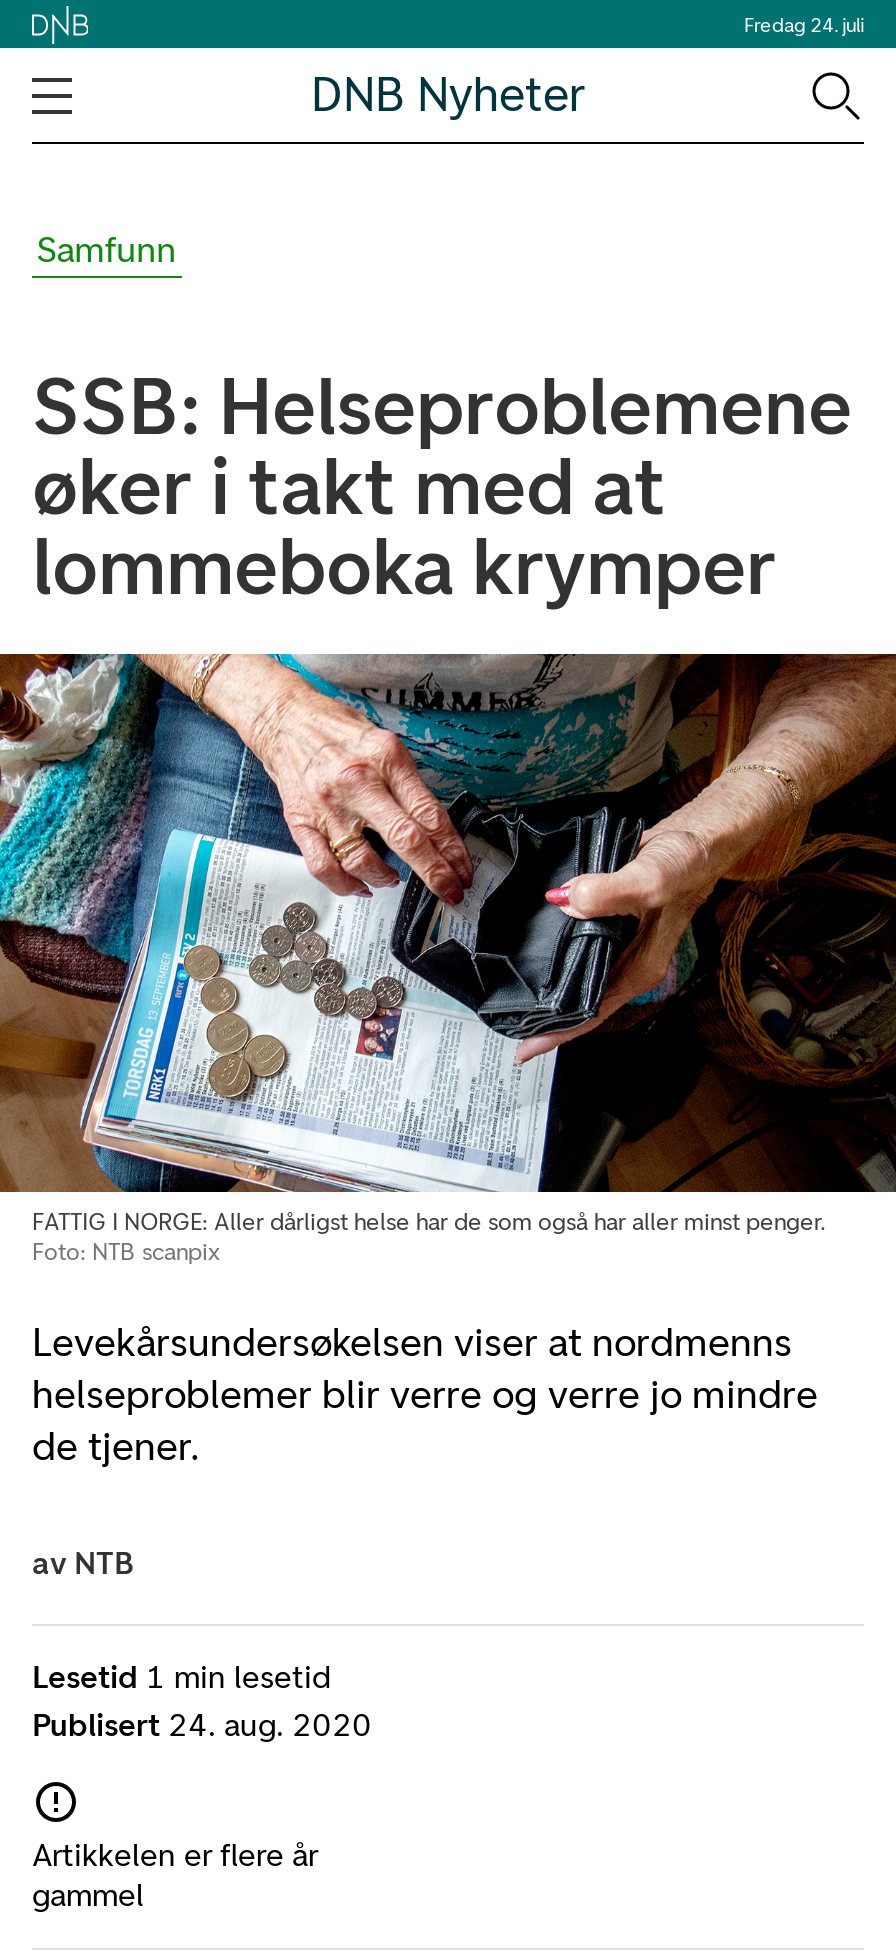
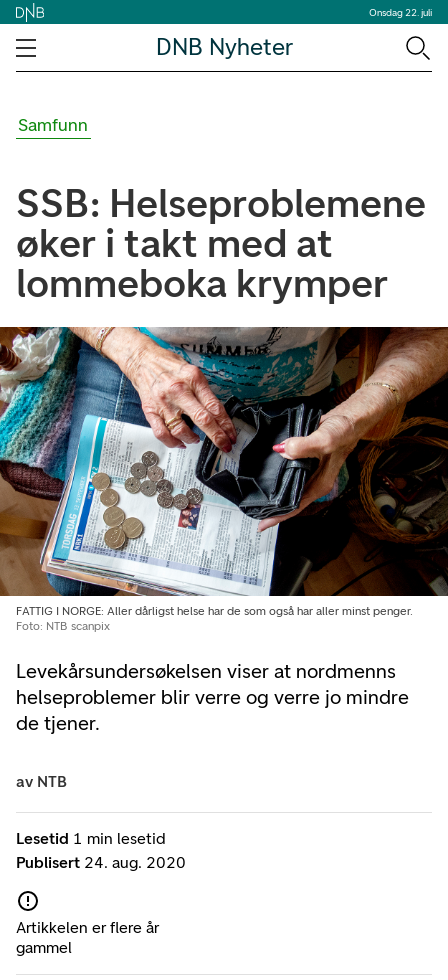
[744,11,864,37] Fredag 24. juli -> [369,5,432,18] Onsdag 22. juli

